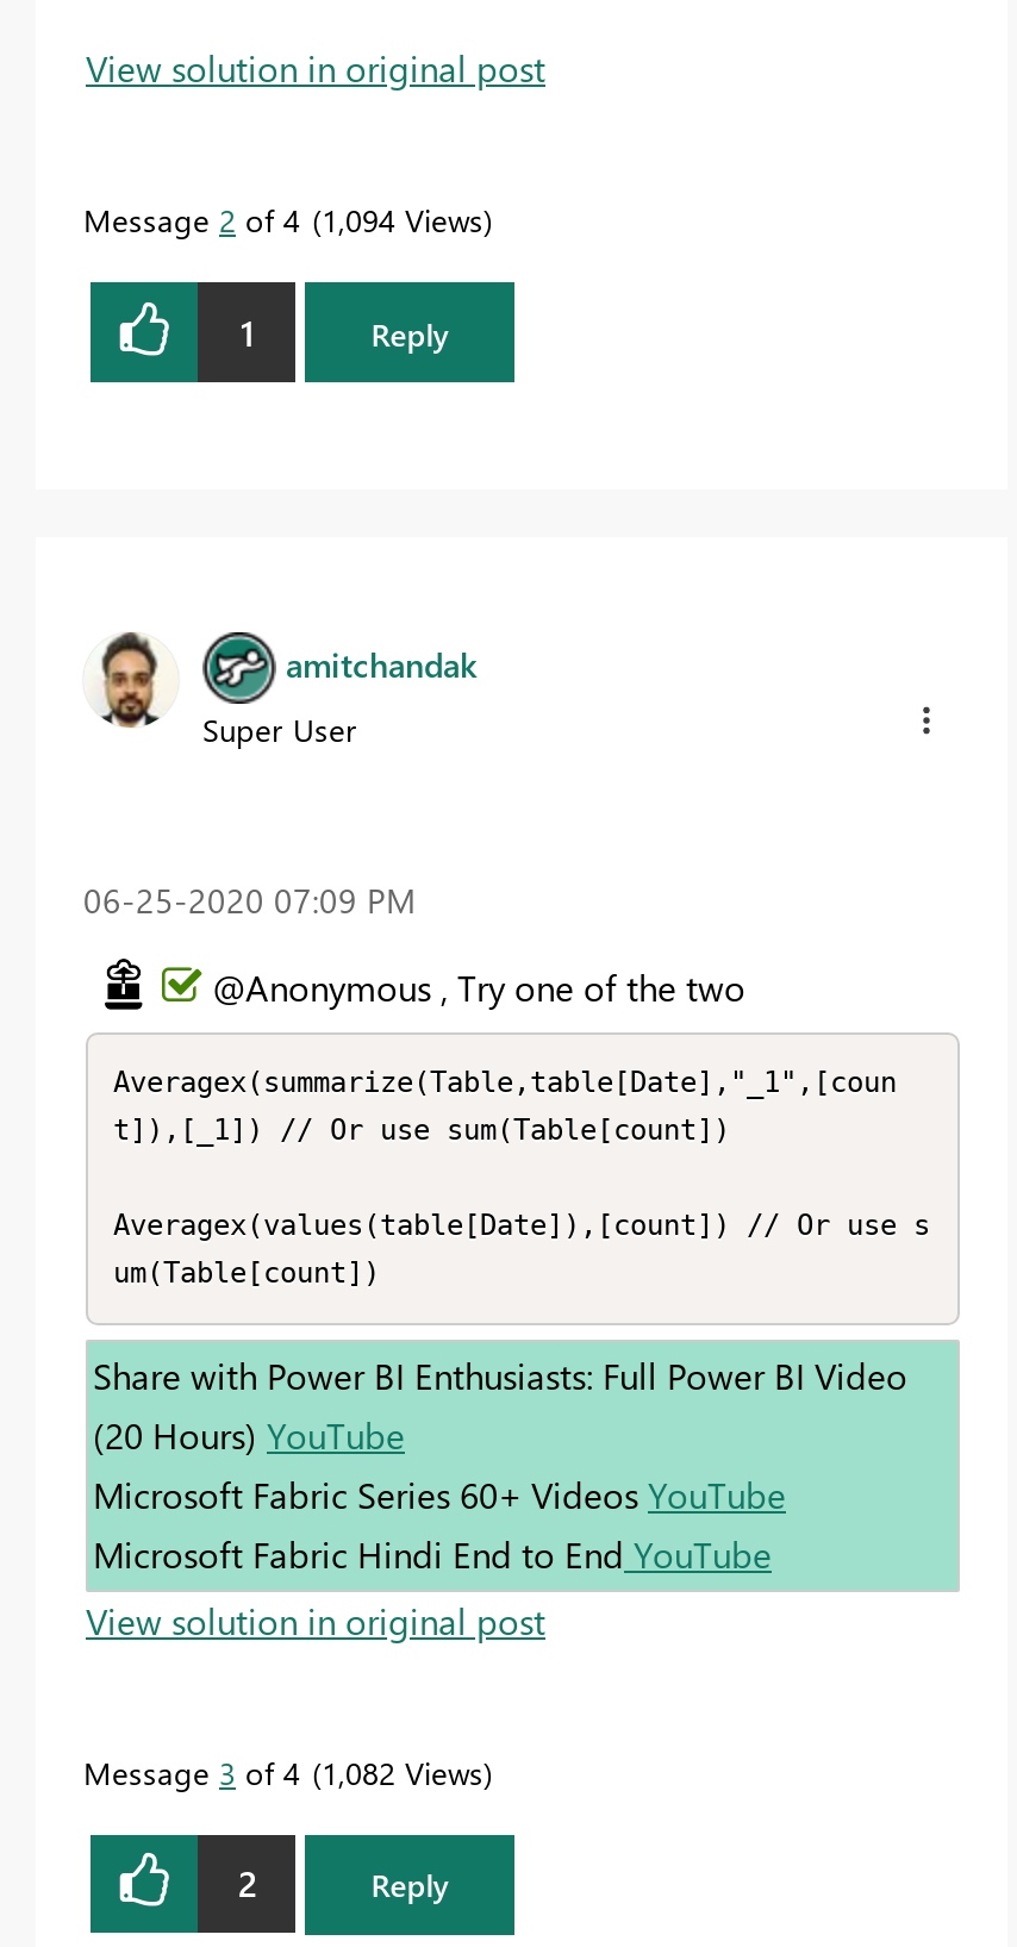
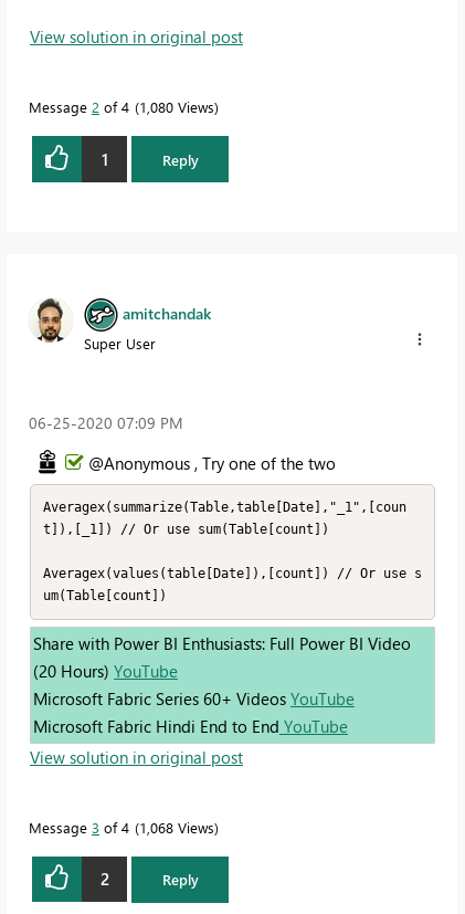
[83,199,483,240] Message 2 of 4 1,094 Views -> [29,97,214,116] Message 2 of 4 1,080 Views
[83,1751,483,1791] Message 3 of 4 1,082 Views -> [29,817,214,836] Message 3 of 4 1,068 Views

